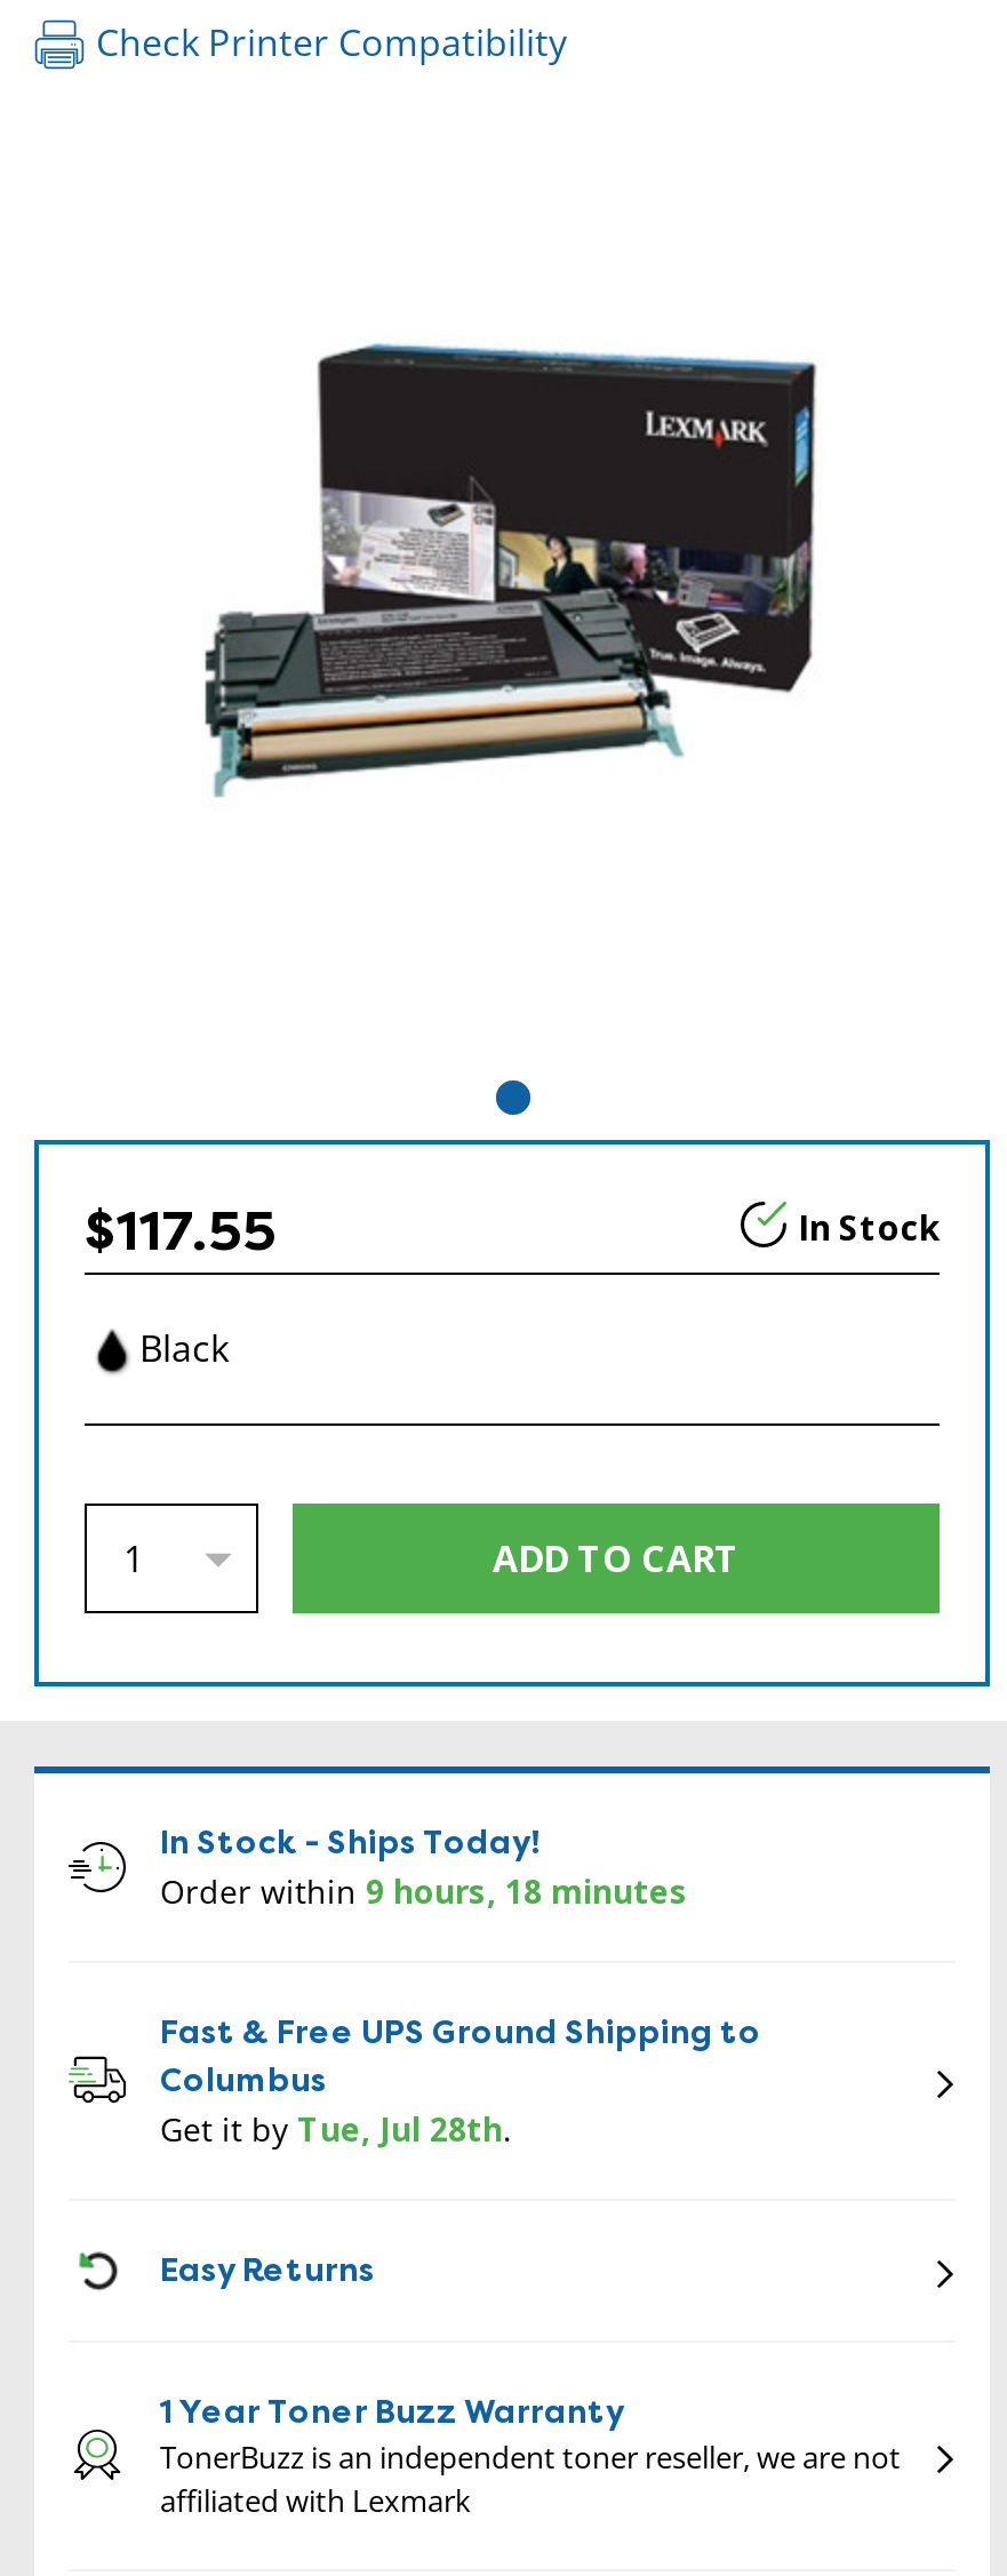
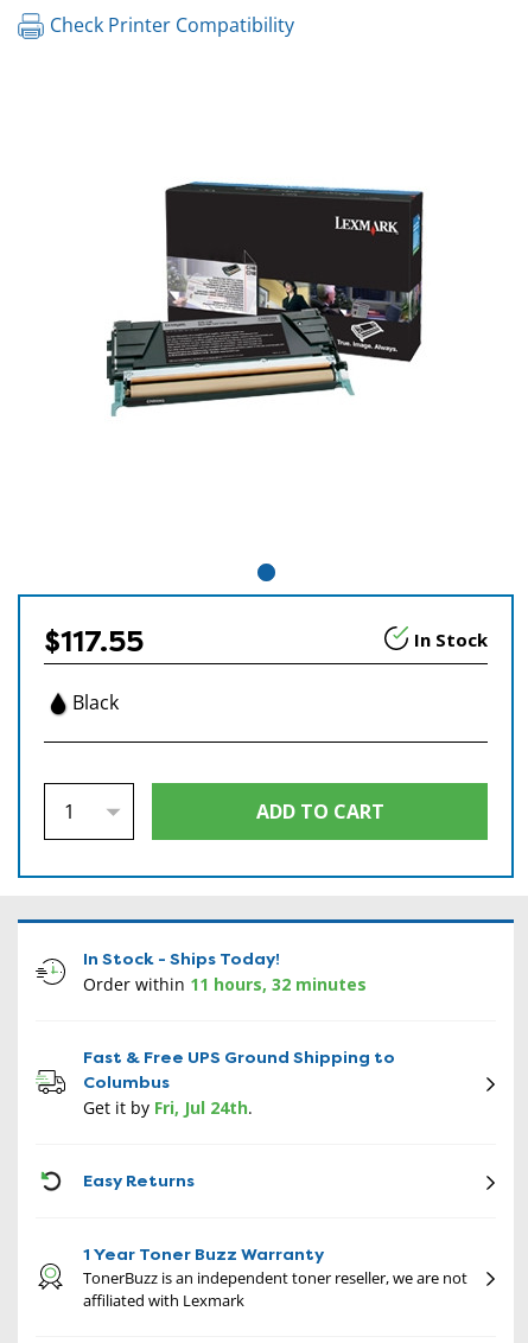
[160,1869,688,1912] Order within 9 hours, 18 minutes -> [83,972,367,995] Order within 11 hours, 32 minutes
[160,2107,512,2150] Get it by Tue, Jul 28th. -> [83,1096,253,1118] Get it by Fri, Jul 24th.

